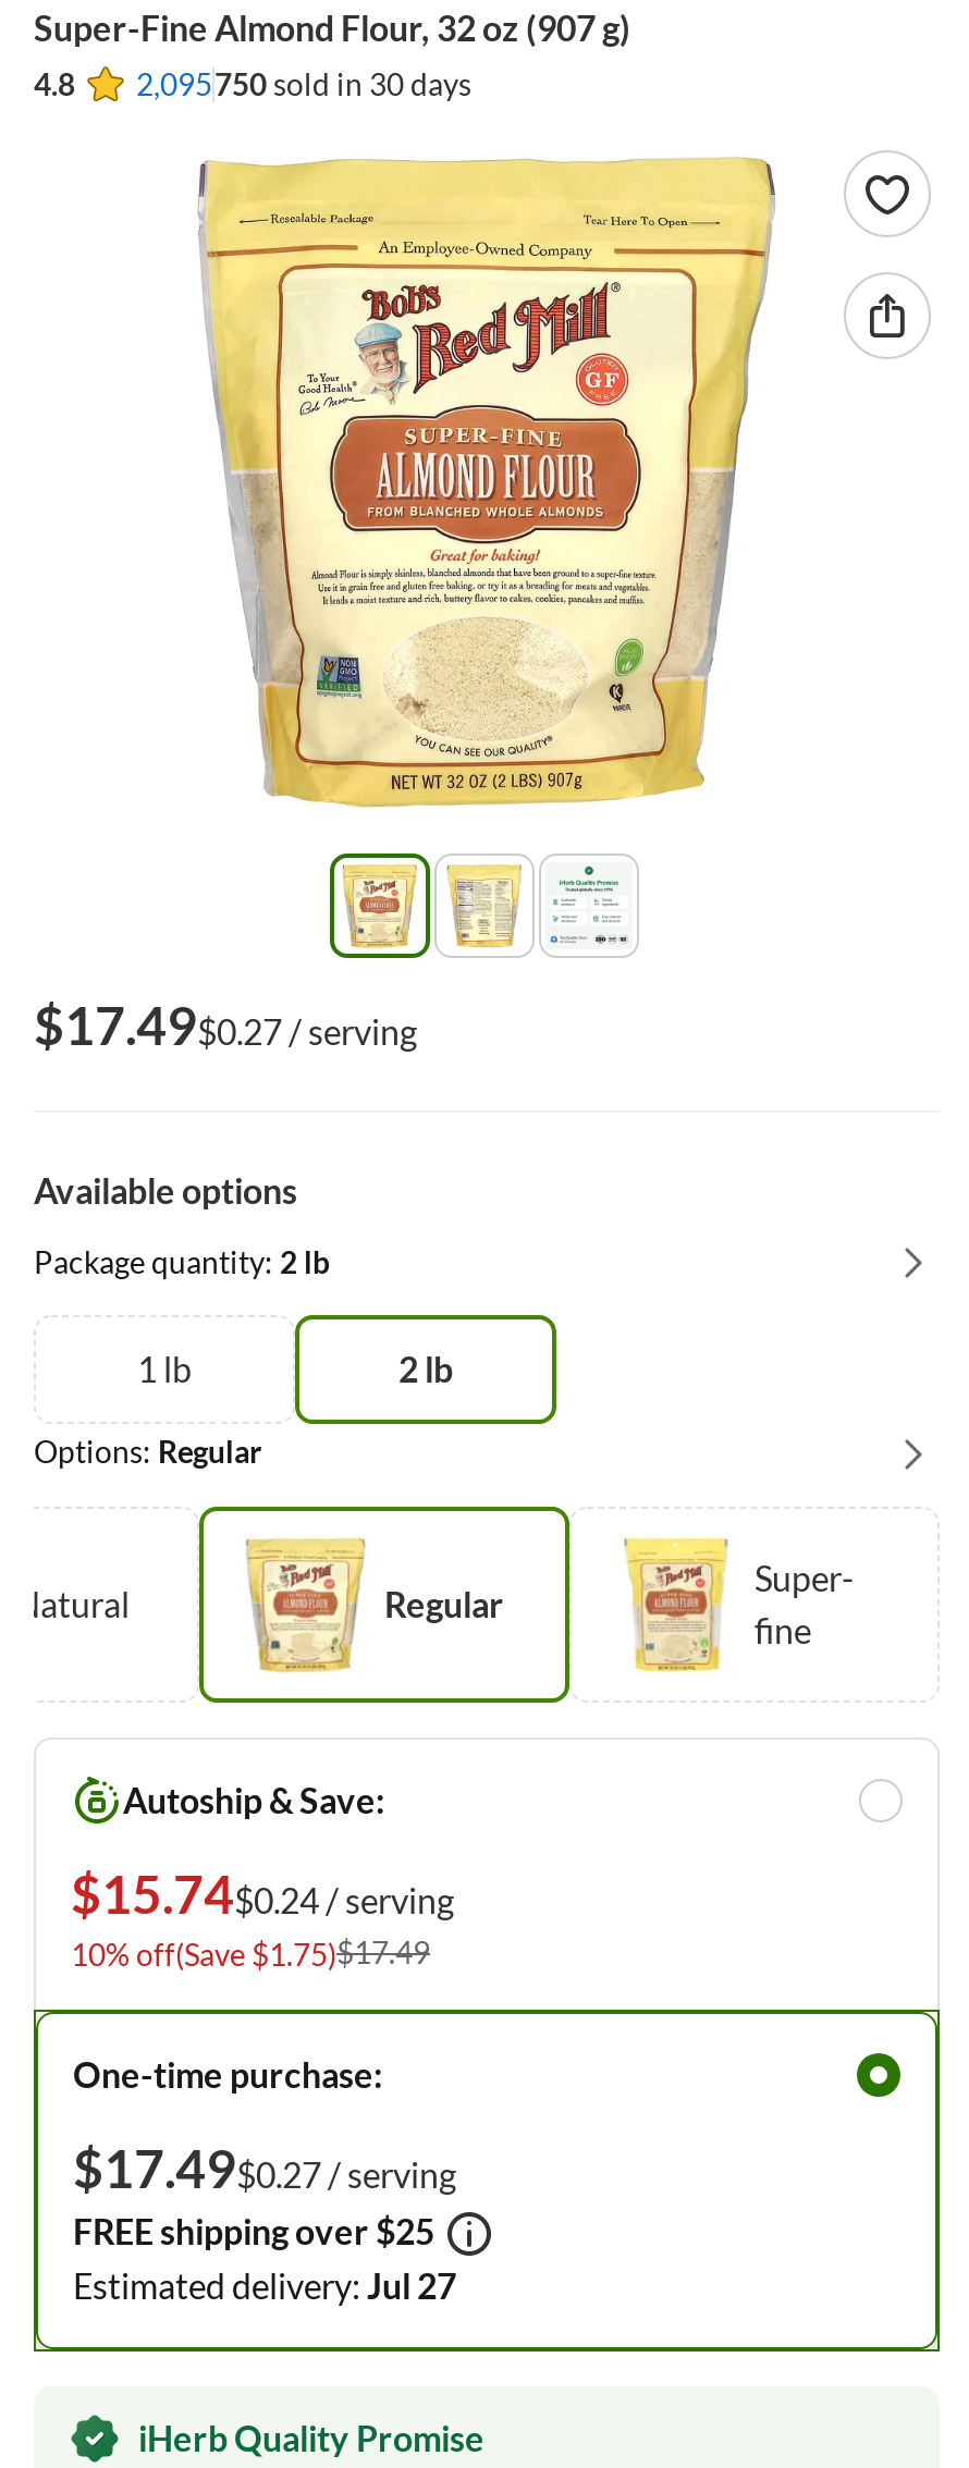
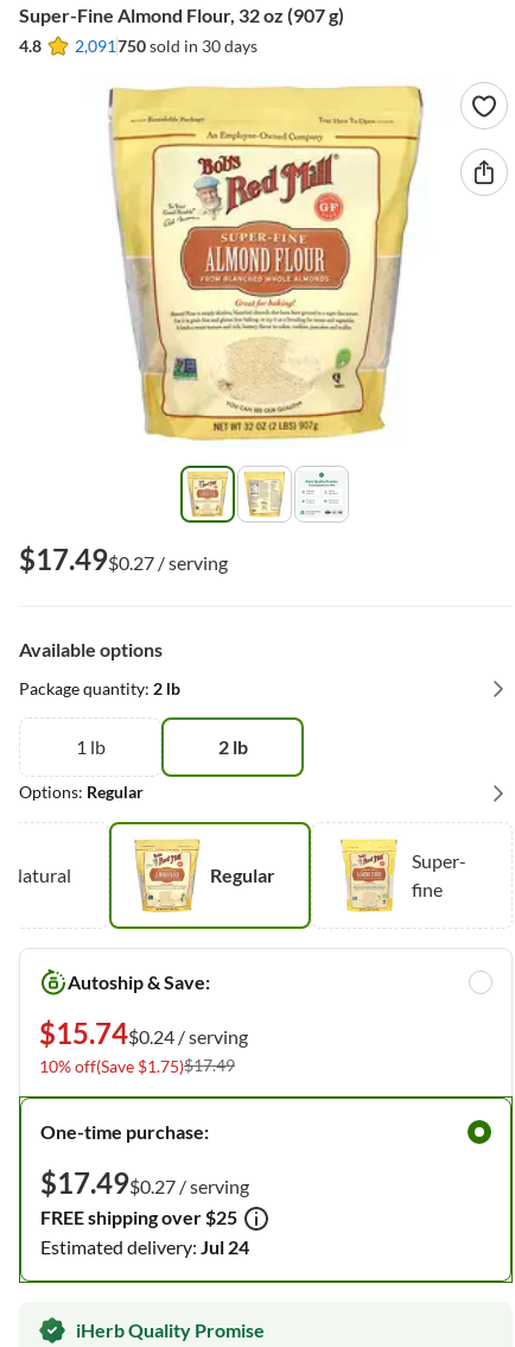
[34,65,471,102] 4.8 2,095750 sold in 30 days -> [19,36,257,56] 4.8 2,091750 sold in 30 days
[73,2264,456,2305] Estimated delivery: Jul 27 -> [40,1235,249,1258] Estimated delivery: Jul 24

